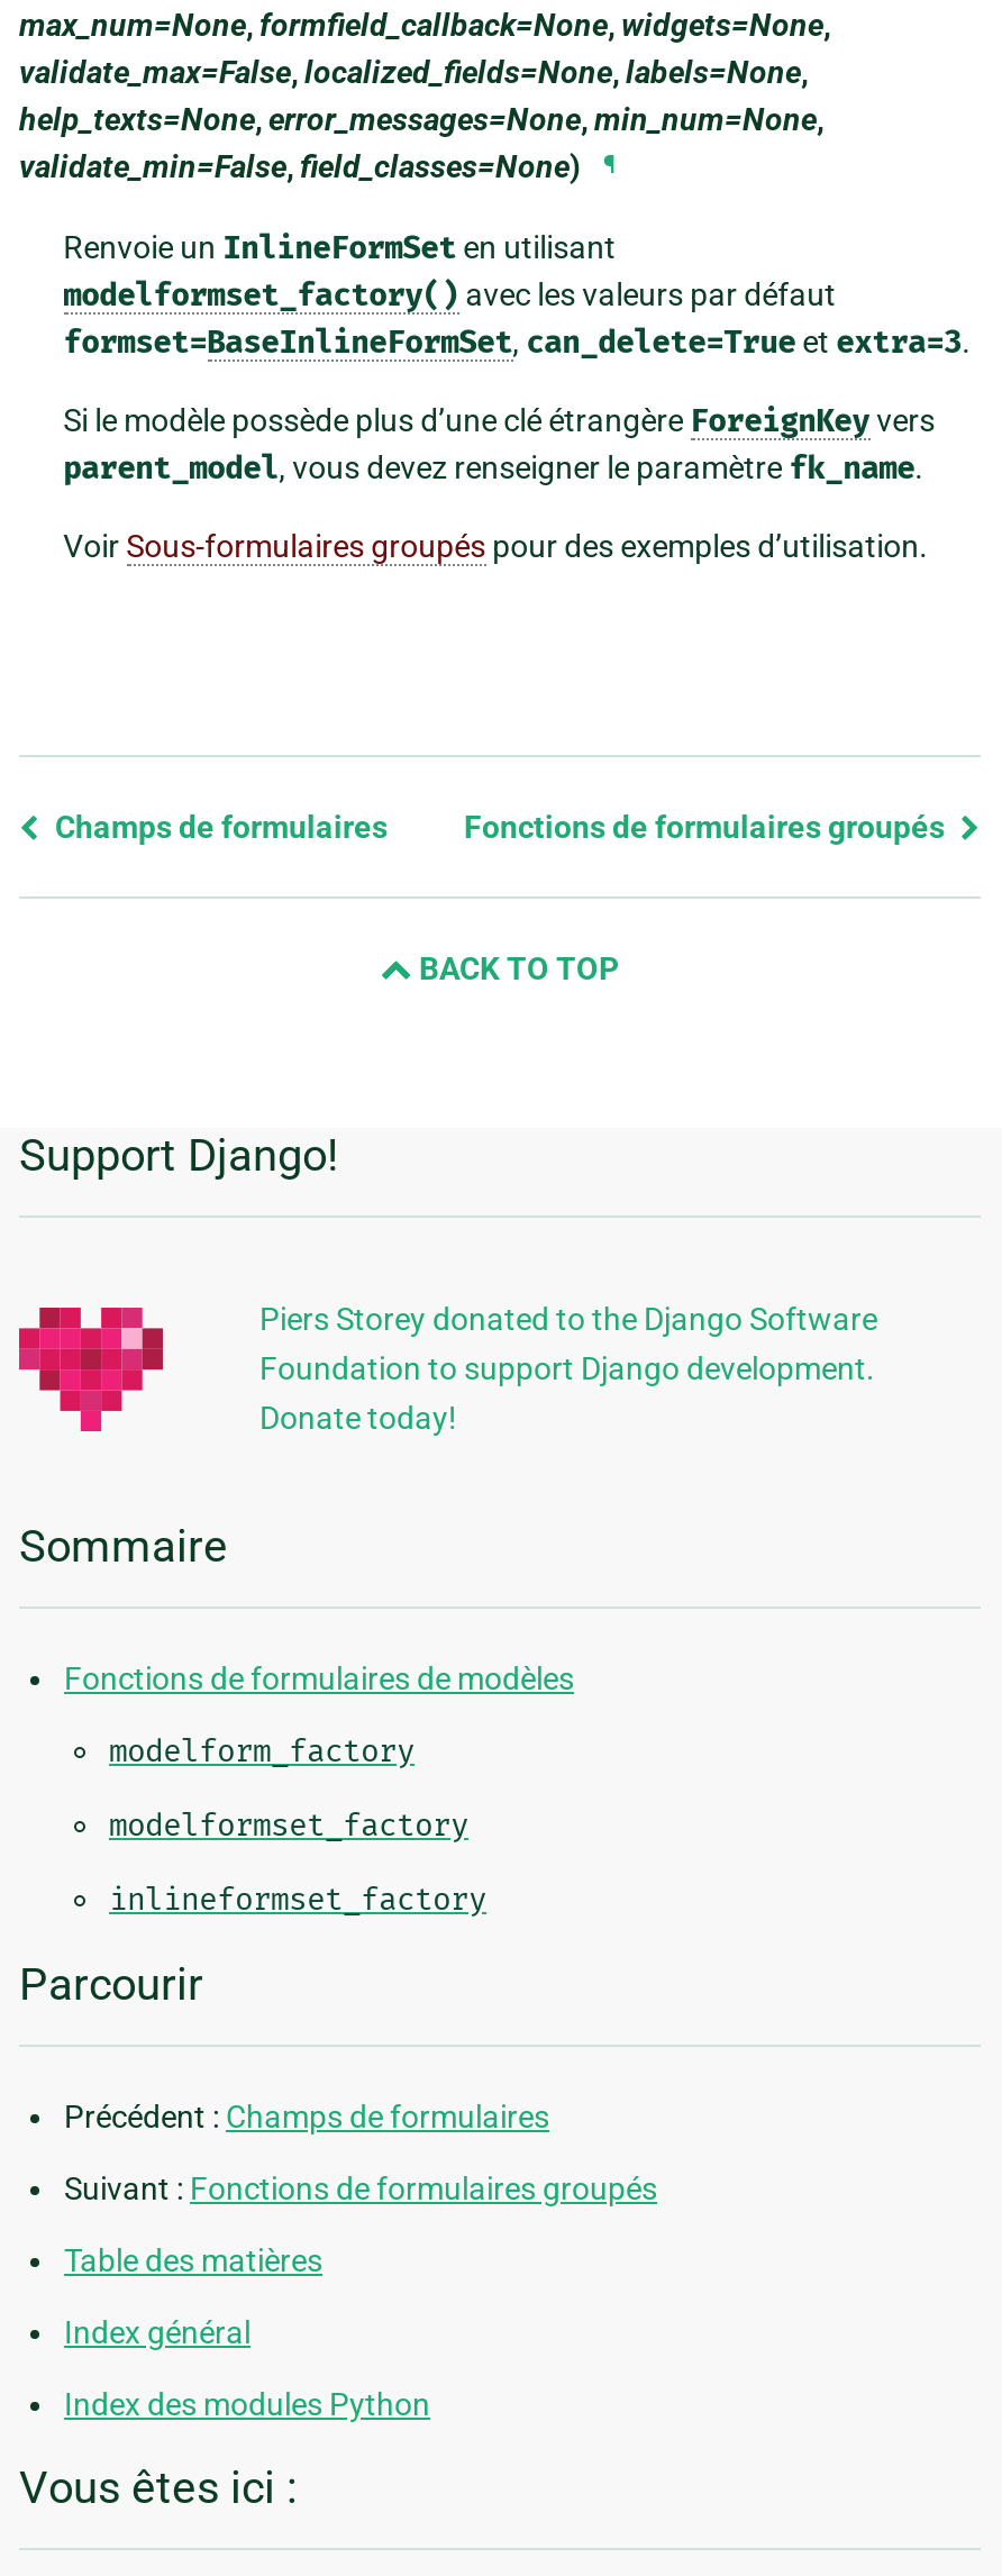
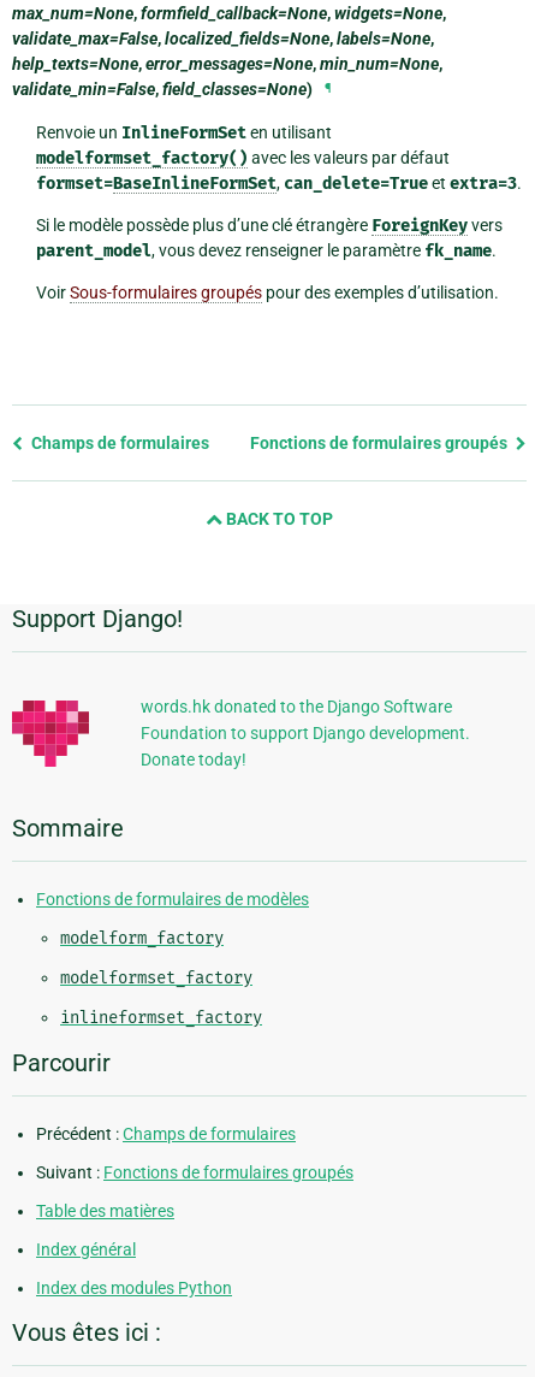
[259,1300,877,1336] Piers Storey donated to the Django Software -> [141,697,452,716] words.hk donated to the Django Software

